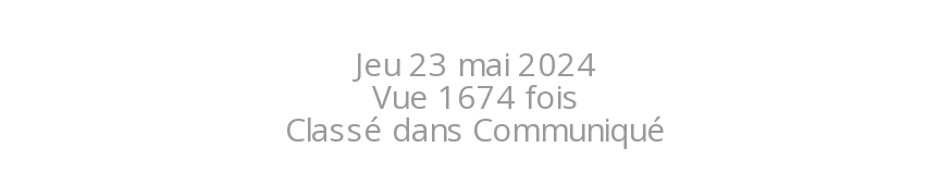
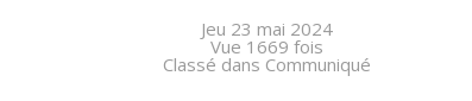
[372,74,579,118] Vue 1674 fois -> [210,35,323,58] Vue 1669 fois

